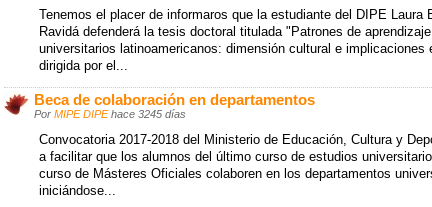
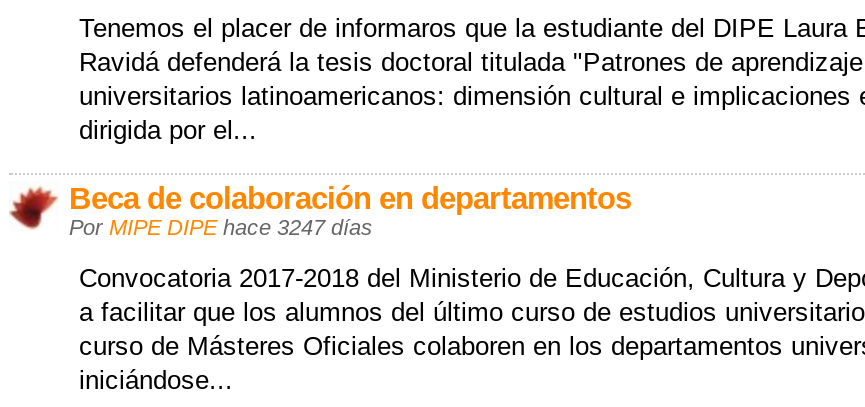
[34,108,186,120] Por MIPE DIPE hace 3245 días -> [69,215,373,239] Por MIPE DIPE hace 3247 días

